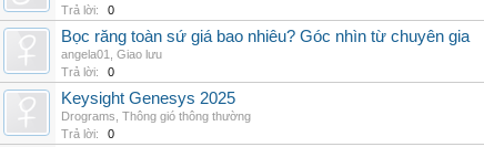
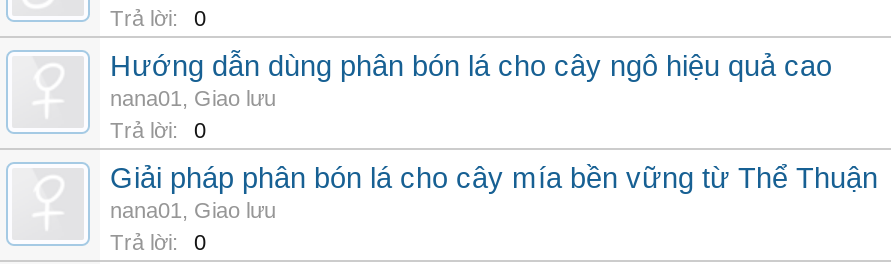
[61,28,470,61] Bọc răng toàn sứ giá bao nhiêu? Góc nhìn từ chuyên gia | angela01, Giao lưu -> [110,50,832,110] Hướng dẫn dùng phân bón lá cho cây ngô hiệu quả cao | nana01, Giao lưu
[61,90,251,123] Keysight Genesys 2025 | Drograms, Thông gió thông thường -> [110,162,878,222] Giải pháp phân bón lá cho cây mía bền vững từ Thể Thuận | nana01, Giao lưu

